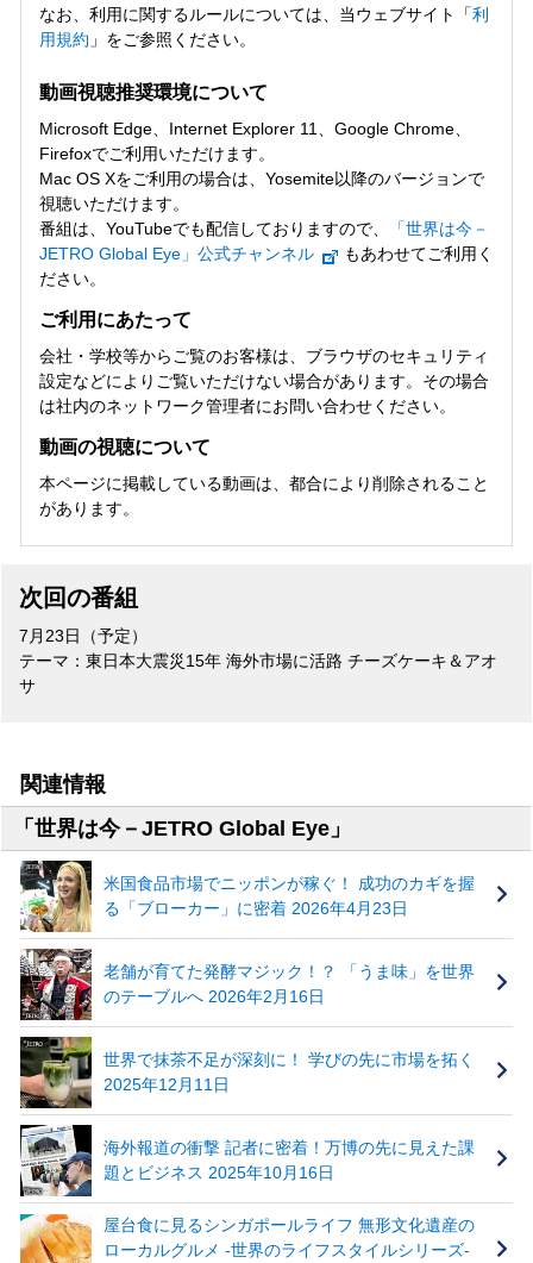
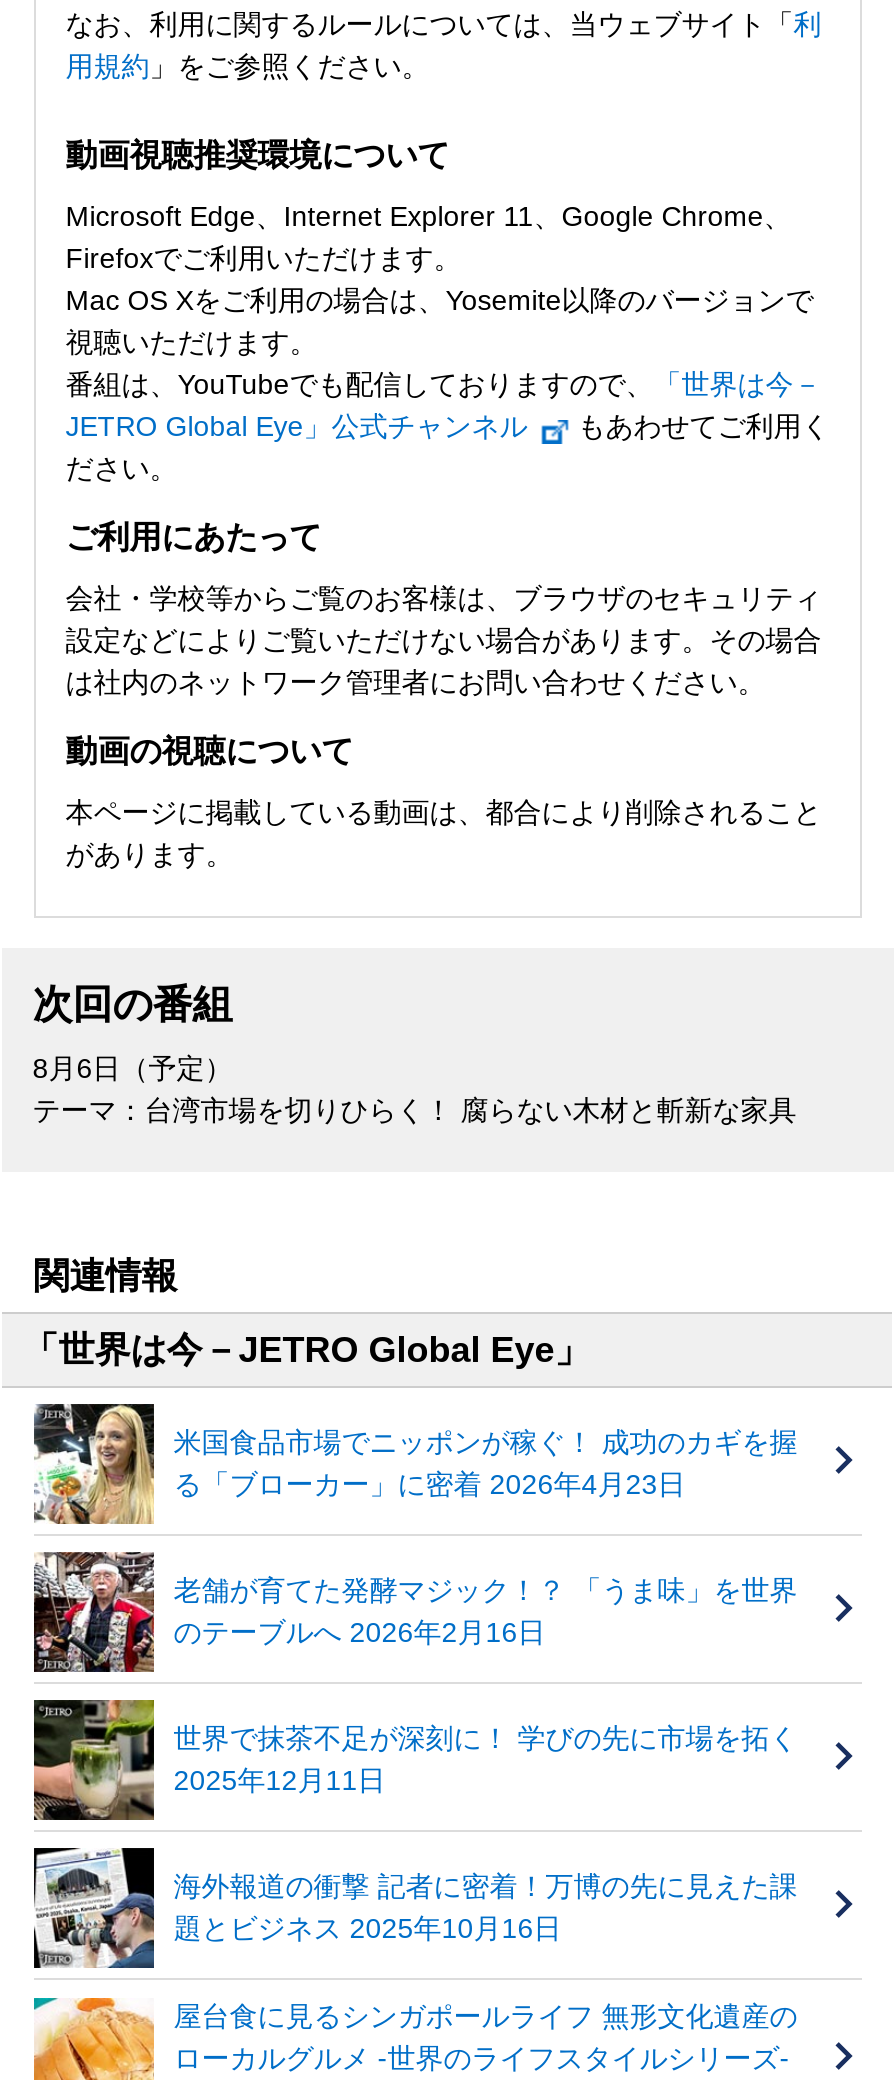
[19,626,498,695] 7月23日（予定） | テーマ：東日本大震災15年 海外市場に活路 チーズケーキ＆アオ | サ -> [33,1052,797,1126] 8月6日（予定） | テーマ：台湾市場を切りひらく！ 腐らない木材と斬新な家具

